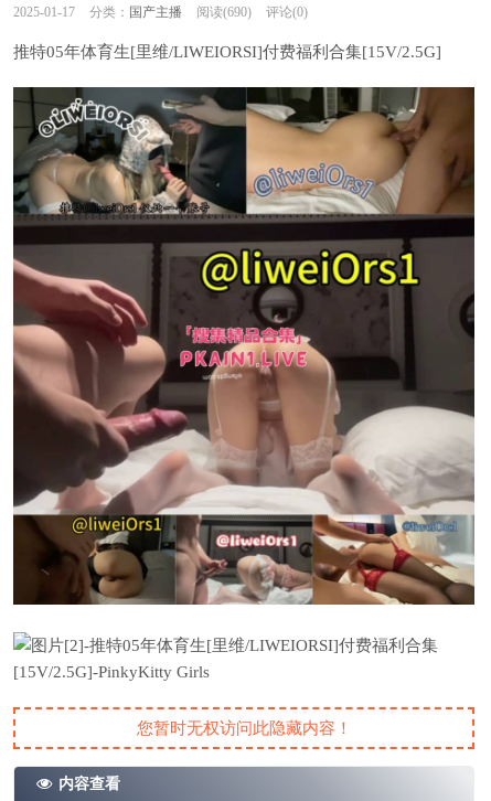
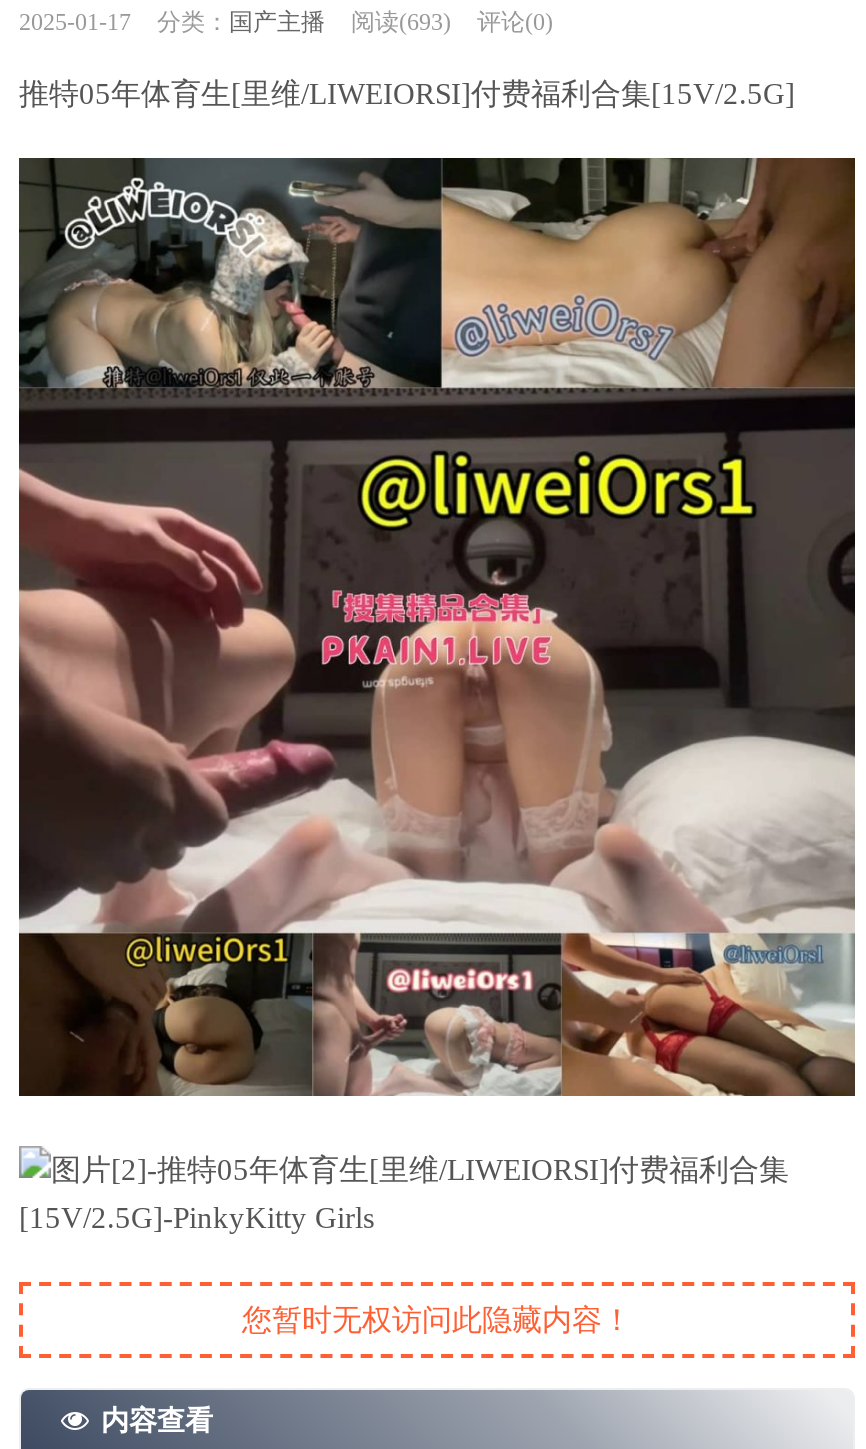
[13,4,308,20] 2025-01-17 分类：国产主播 阅读(690) 评论(0) -> [19,8,553,36] 2025-01-17 分类：国产主播 阅读(693) 评论(0)

